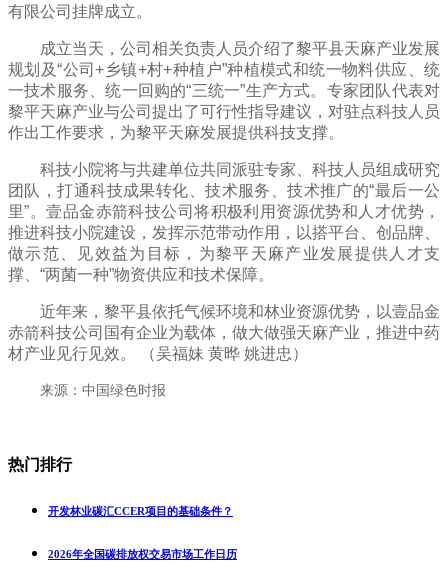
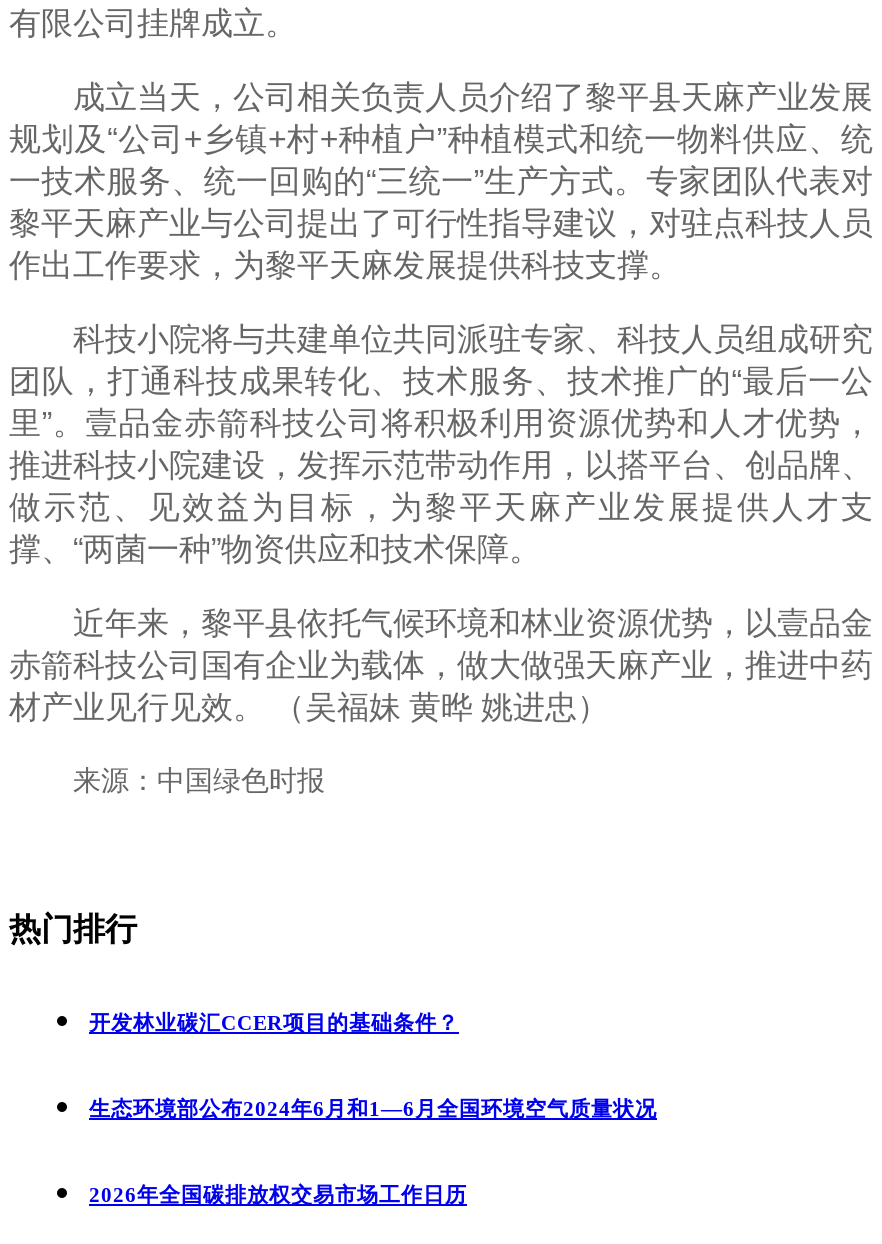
none -> [89,1095,657,1119] 生态环境部公布2024年6月和1—6月全国环境空气质量状况

